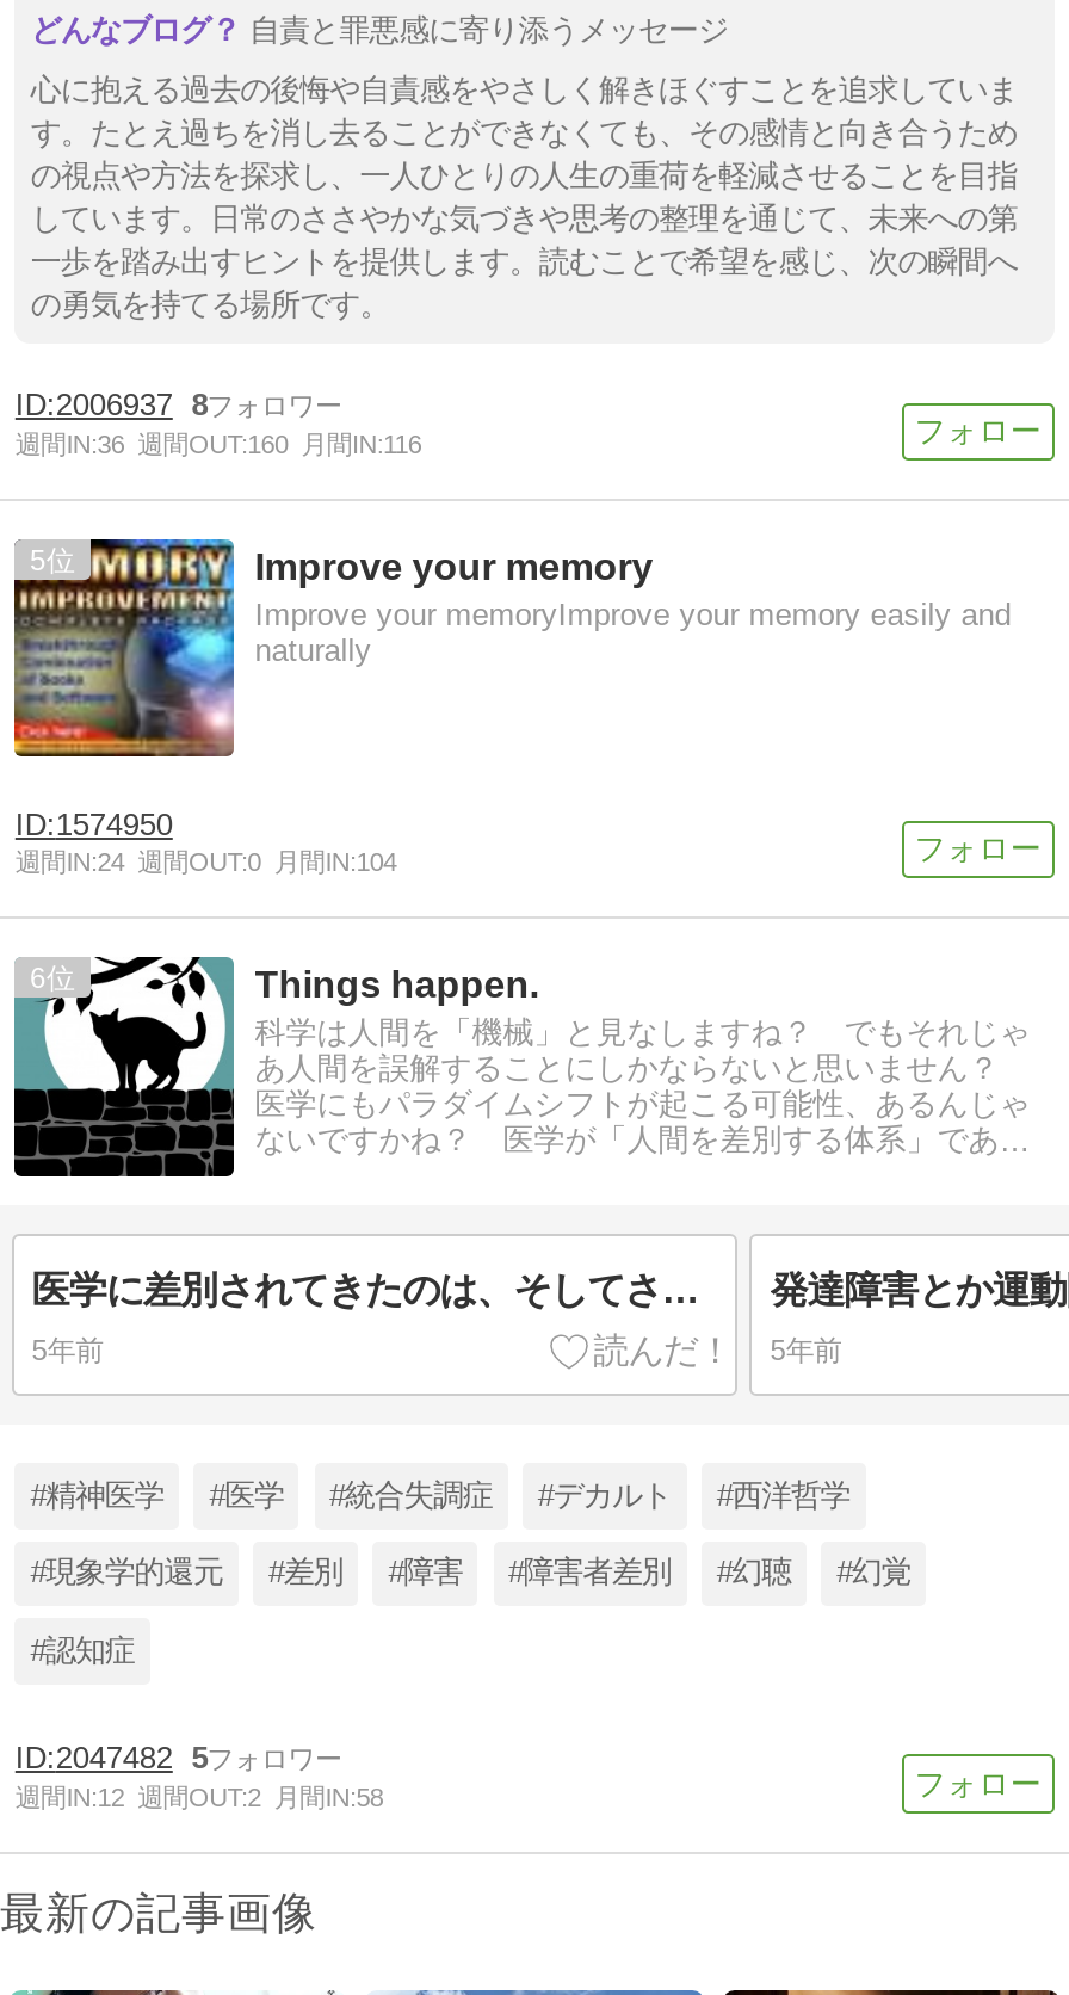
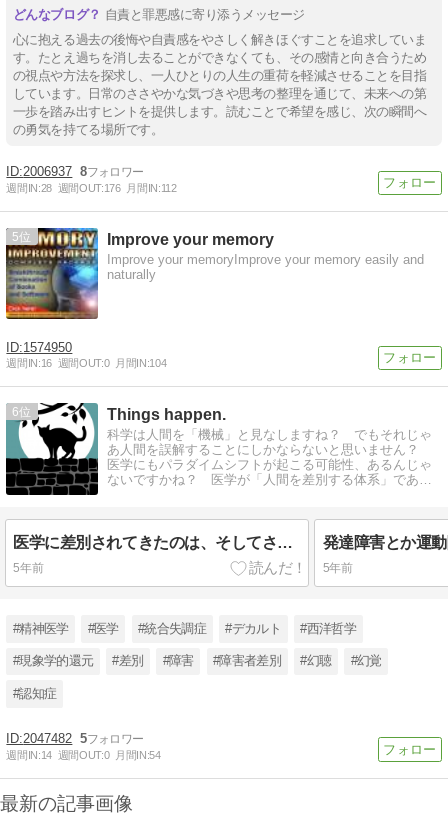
[15,430,421,459] 週間IN:36 週間OUT:160 月間IN:116 -> [6,182,176,194] 週間IN:28 週間OUT:176 月間IN:112
[15,848,397,877] 週間IN:24 週間OUT:0 月間IN:104 -> [6,357,166,369] 週間IN:16 週間OUT:0 月間IN:104
[15,1782,383,1810] 週間IN:12 週間OUT:2 月間IN:58 -> [6,749,160,761] 週間IN:14 週間OUT:0 月間IN:54

